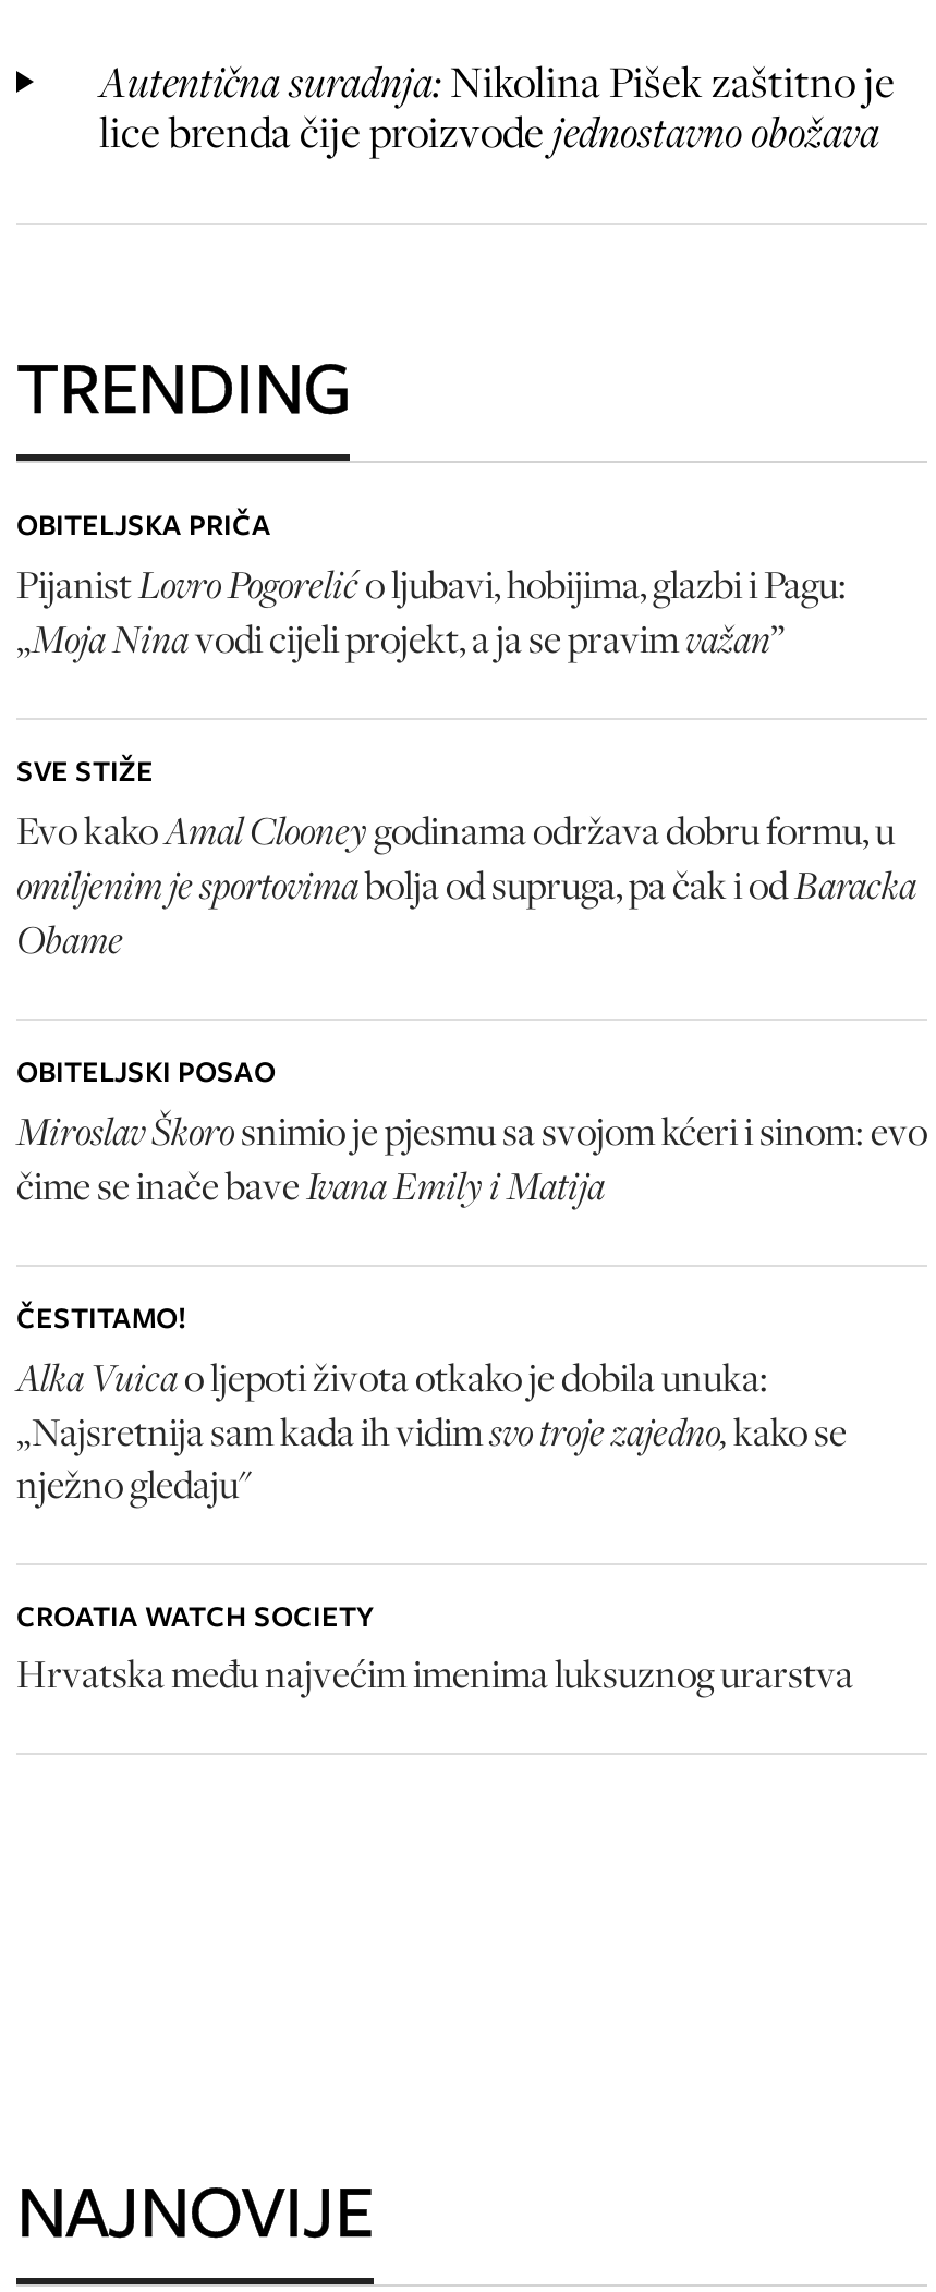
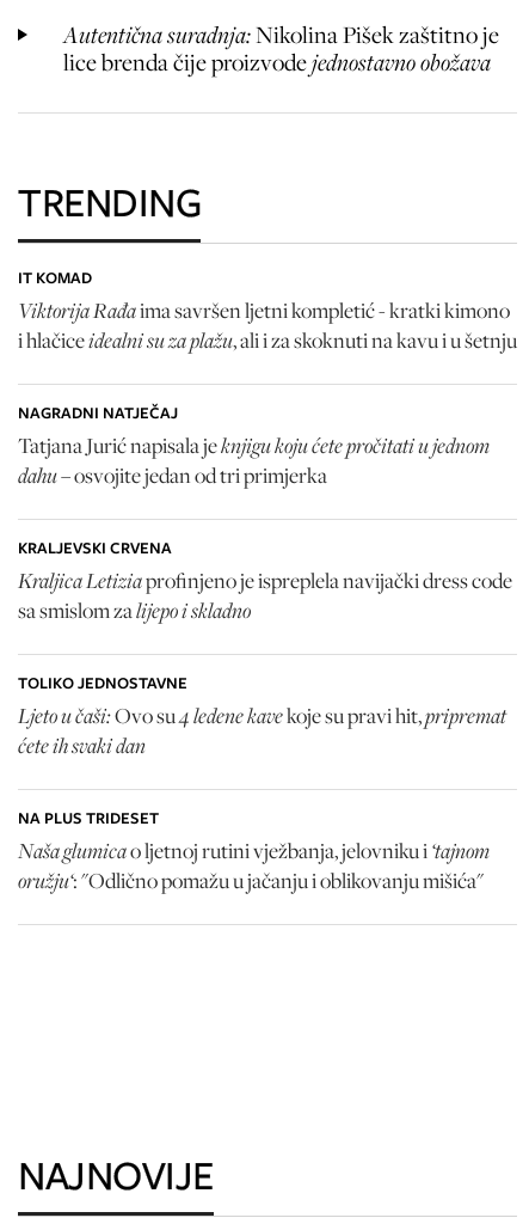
[16,505,847,664] OBITELJSKA PRIČA | Pijanist Lovro Pogorelićo ljubavi, hobijima, glazbi i Pagu: | „Moja Ninavodi cijeli projekt, a ja se pravim važan” -> [18,267,517,354] IT KOMAD | Viktorija Rađaima savršen ljetni kompletić - kratki kimono | i hlačiceidealni su za plažu, ali i za skoknuti na kavu i u šetnju
[16,751,916,965] SVE STIŽE | Evo kakoAmal Clooneygodinama održava dobru formu, u | omiljenim je sportovimabolja od supruga, pa čak i od Baracka | Obame -> [18,402,490,489] NAGRADNI NATJEČAJ | Tatjana Jurić napisala jeknjigu koju ćete pročitati u jednom | dahu– osvojite jedan od tri primjerka
[16,1052,927,1211] OBITELJSKI POSAO | Miroslav Škorosnimio je pjesmu sa svojom kćeri i sinom: evo | čime se inače bave Ivana Emily i Matija -> [18,537,512,624] KRALJEVSKI CRVENA | Kraljica Letiziaprofinjeno je ispreplela navijački dress code | sa smislom za lijepo i skladno
[16,1298,847,1510] ČESTITAMO! | Alka Vuicao ljepoti života otkako je dobila unuka: | „Najsretnija sam kada ih vidimsvo troje zajedno,kako se | nježno gledaju" -> [18,672,506,760] TOLIKO JEDNOSTAVNE | Ljeto u čaši: Ovo su4 ledene kavekoje su pravi hit,pripremat | ćete ih svaki dan
[16,1597,853,1699] CROATIA WATCH SOCIETY | Hrvatska među najvećim imenima luksuznog urarstva -> [18,807,490,895] NA PLUS TRIDESET | Naša glumicao ljetnoj rutini vježbanja, jelovniku i ‘tajnom | oružju‘: "Odlično pomažu u jačanju i oblikovanju mišića"

